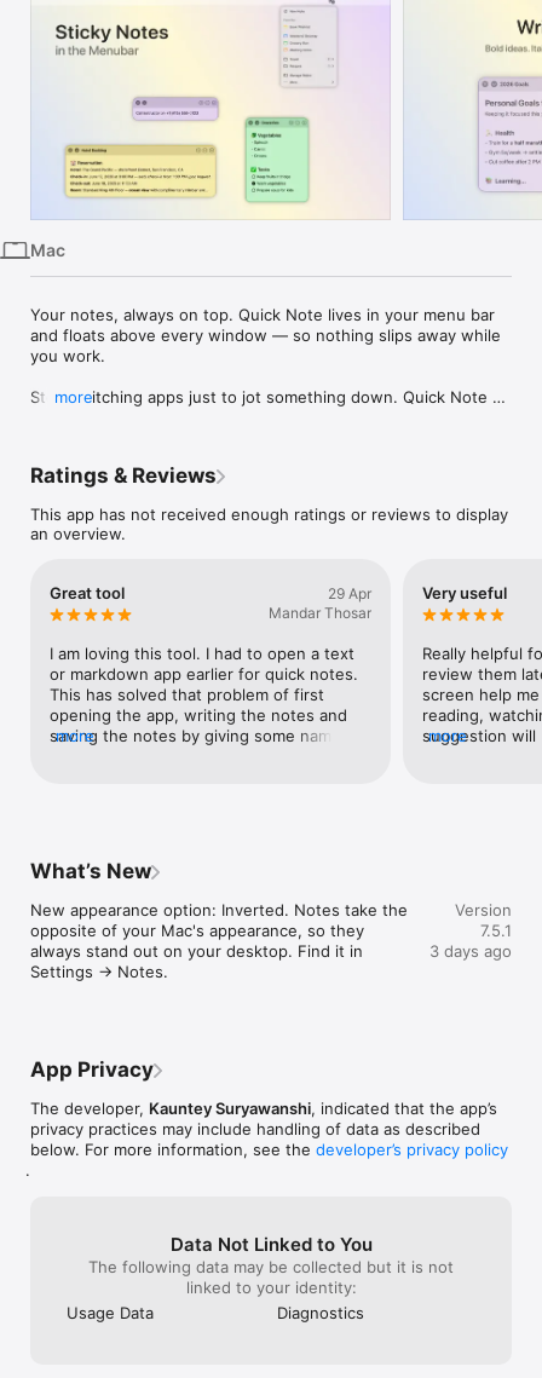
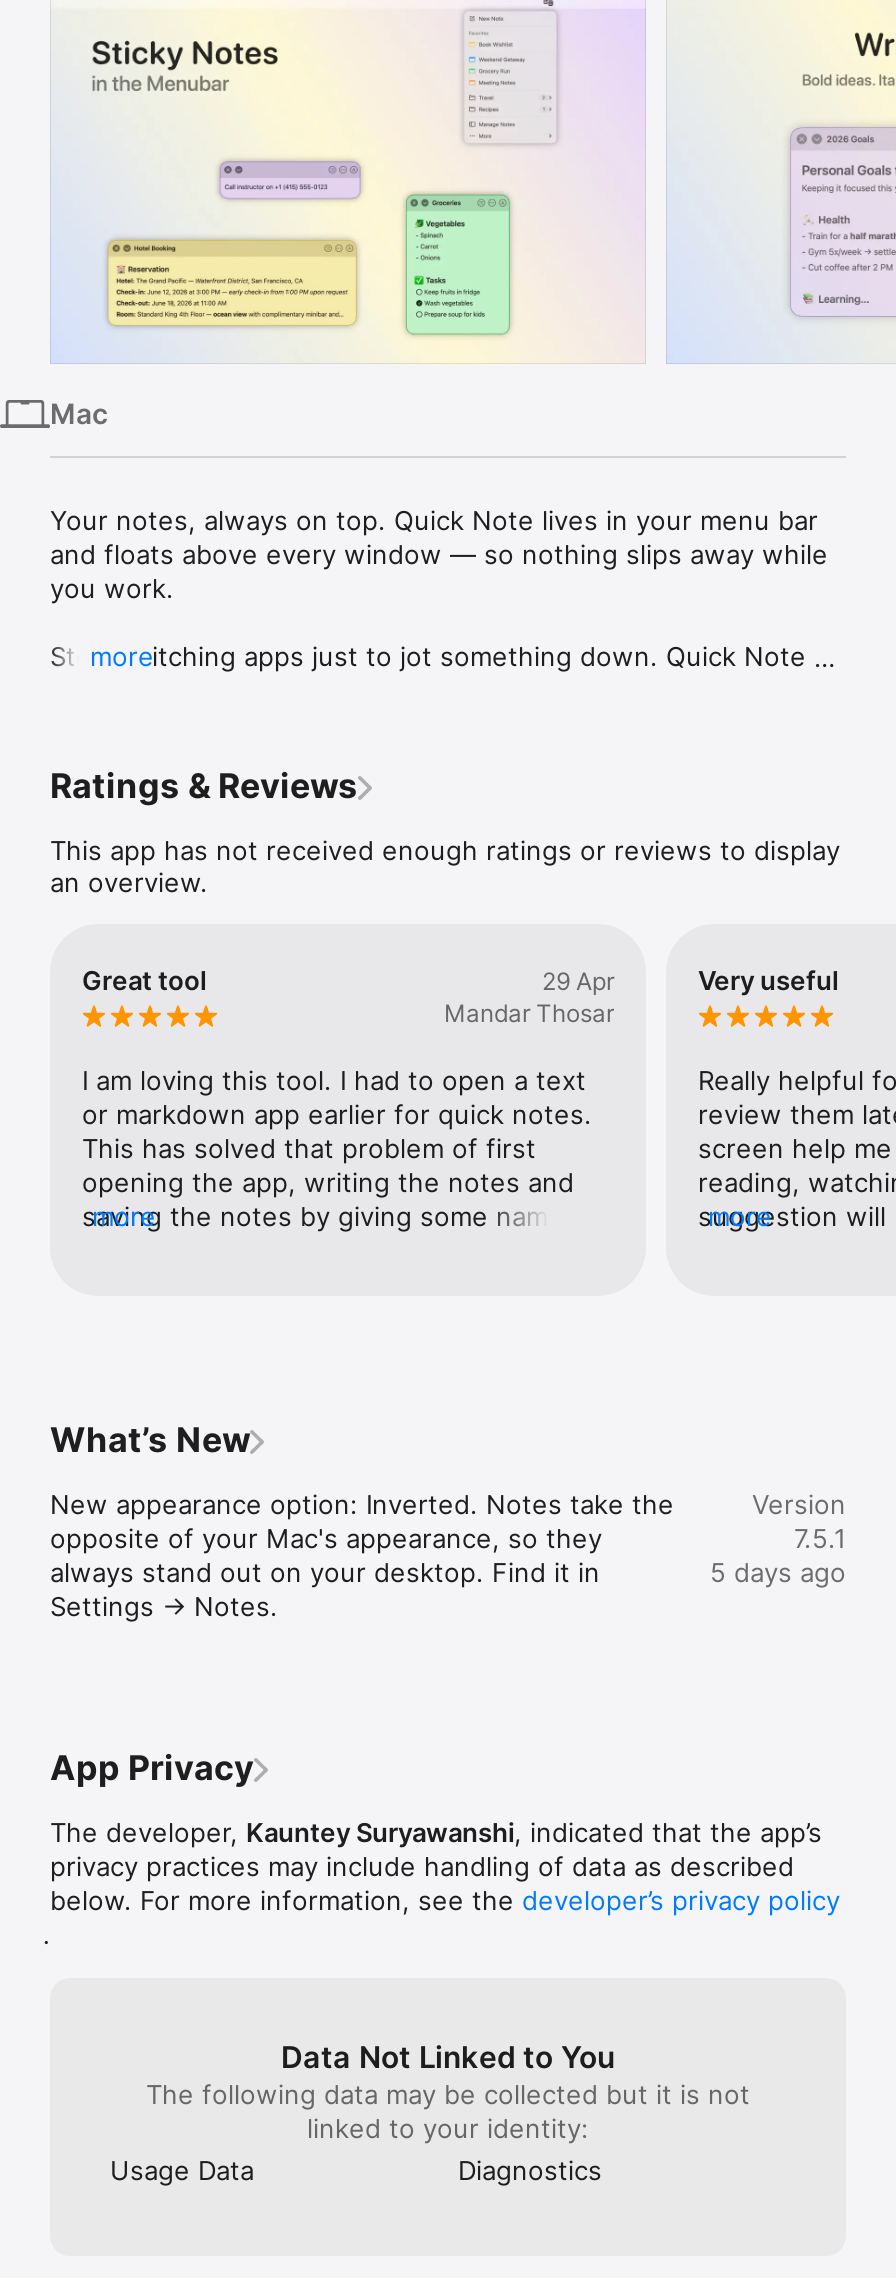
[429,942,512,961] 3 days ago -> [710,1557,846,1589] 5 days ago

